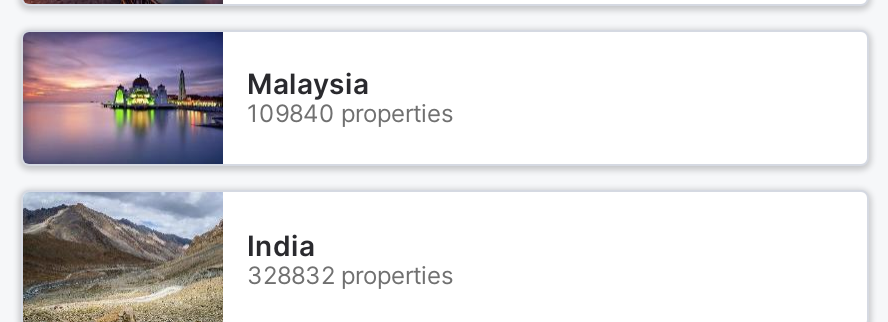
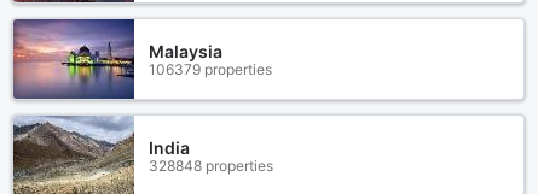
[247,99,453,129] 109840 properties -> [149,60,272,78] 106379 properties
[247,260,453,290] 328832 properties -> [149,156,273,174] 328848 properties

